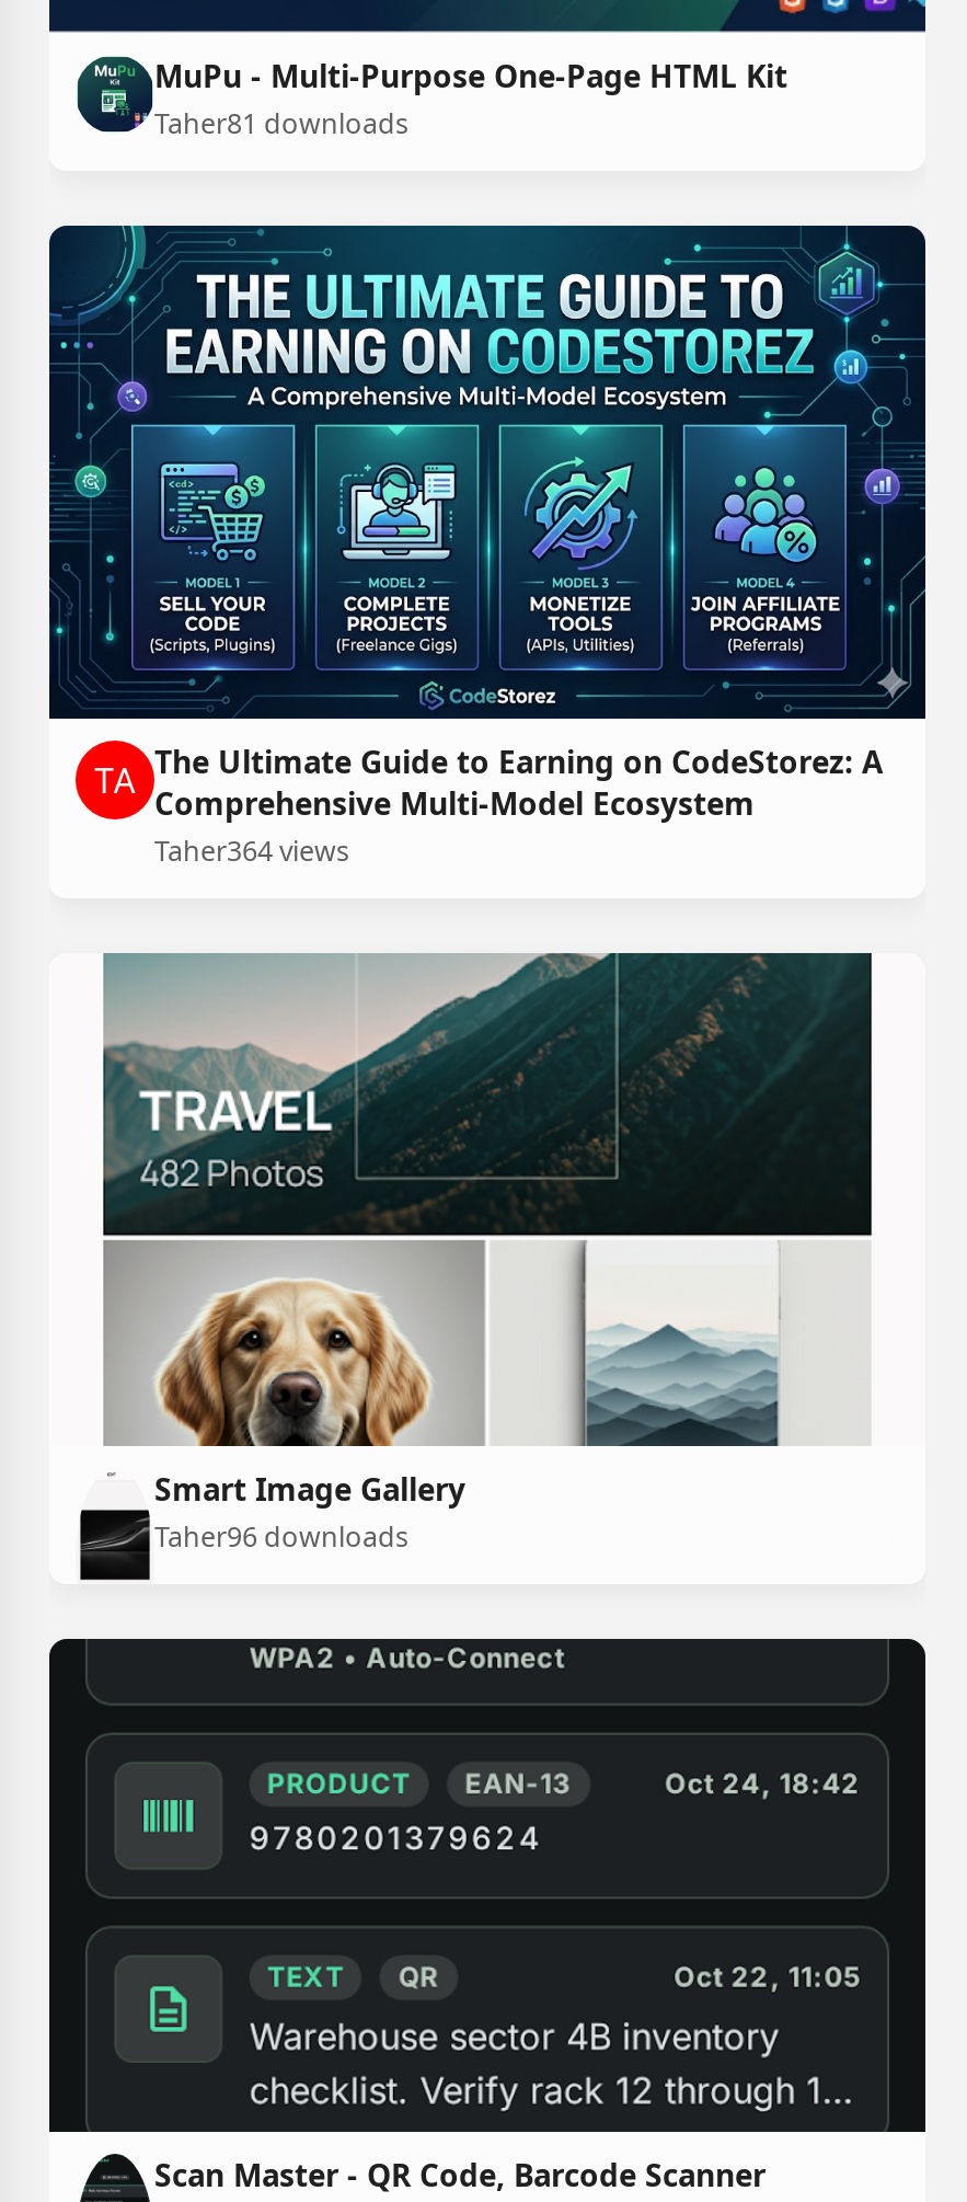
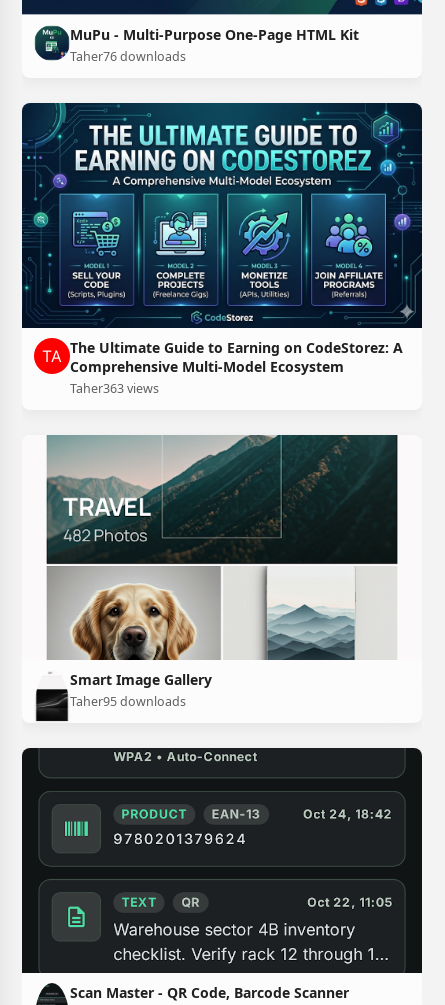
[154,105,408,142] Taher81 downloads -> [70,48,186,65] Taher76 downloads
[154,833,349,870] Taher364 views -> [70,380,159,397] Taher363 views
[154,1518,408,1556] Taher96 downloads -> [70,693,186,710] Taher95 downloads

